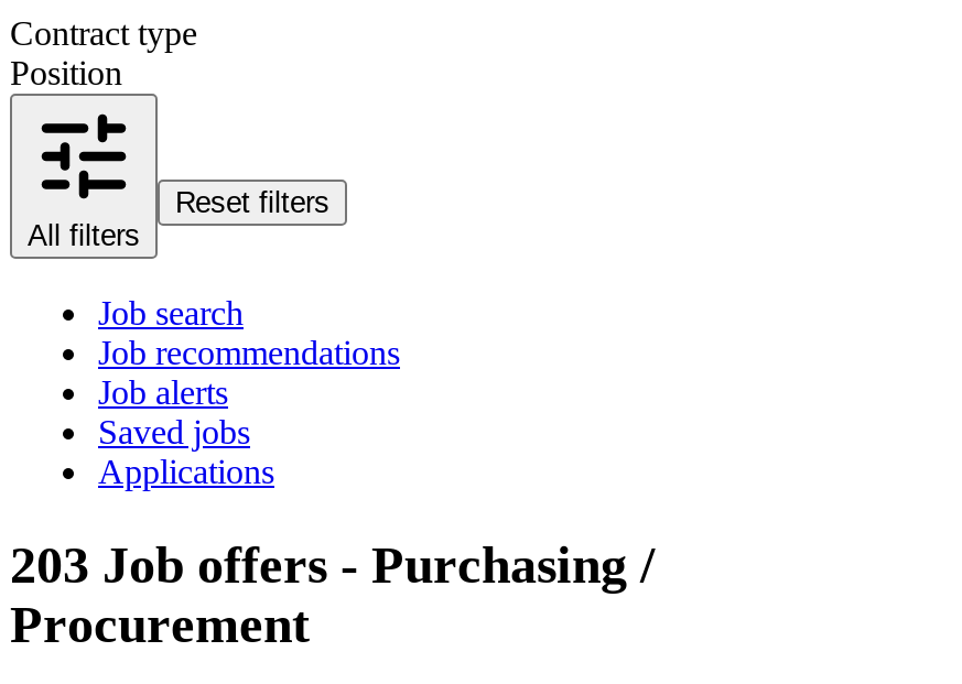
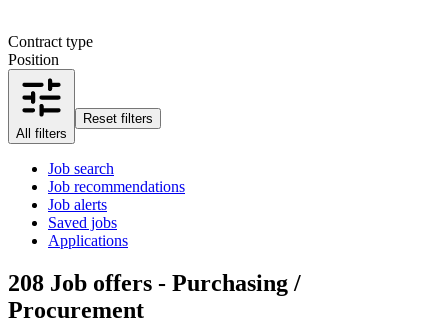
[10,536,656,593] 203 Job offers - Purchasing / -> [8,270,301,296] 208 Job offers - Purchasing /

